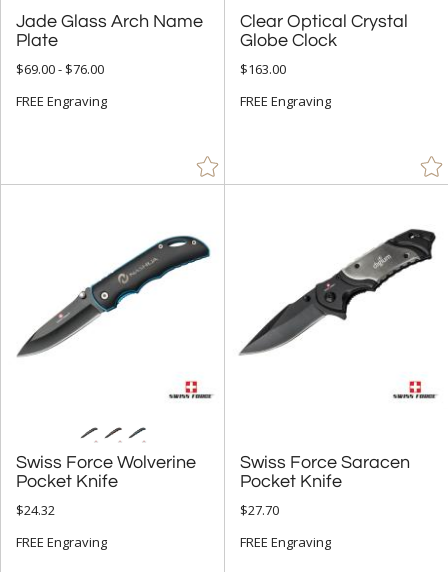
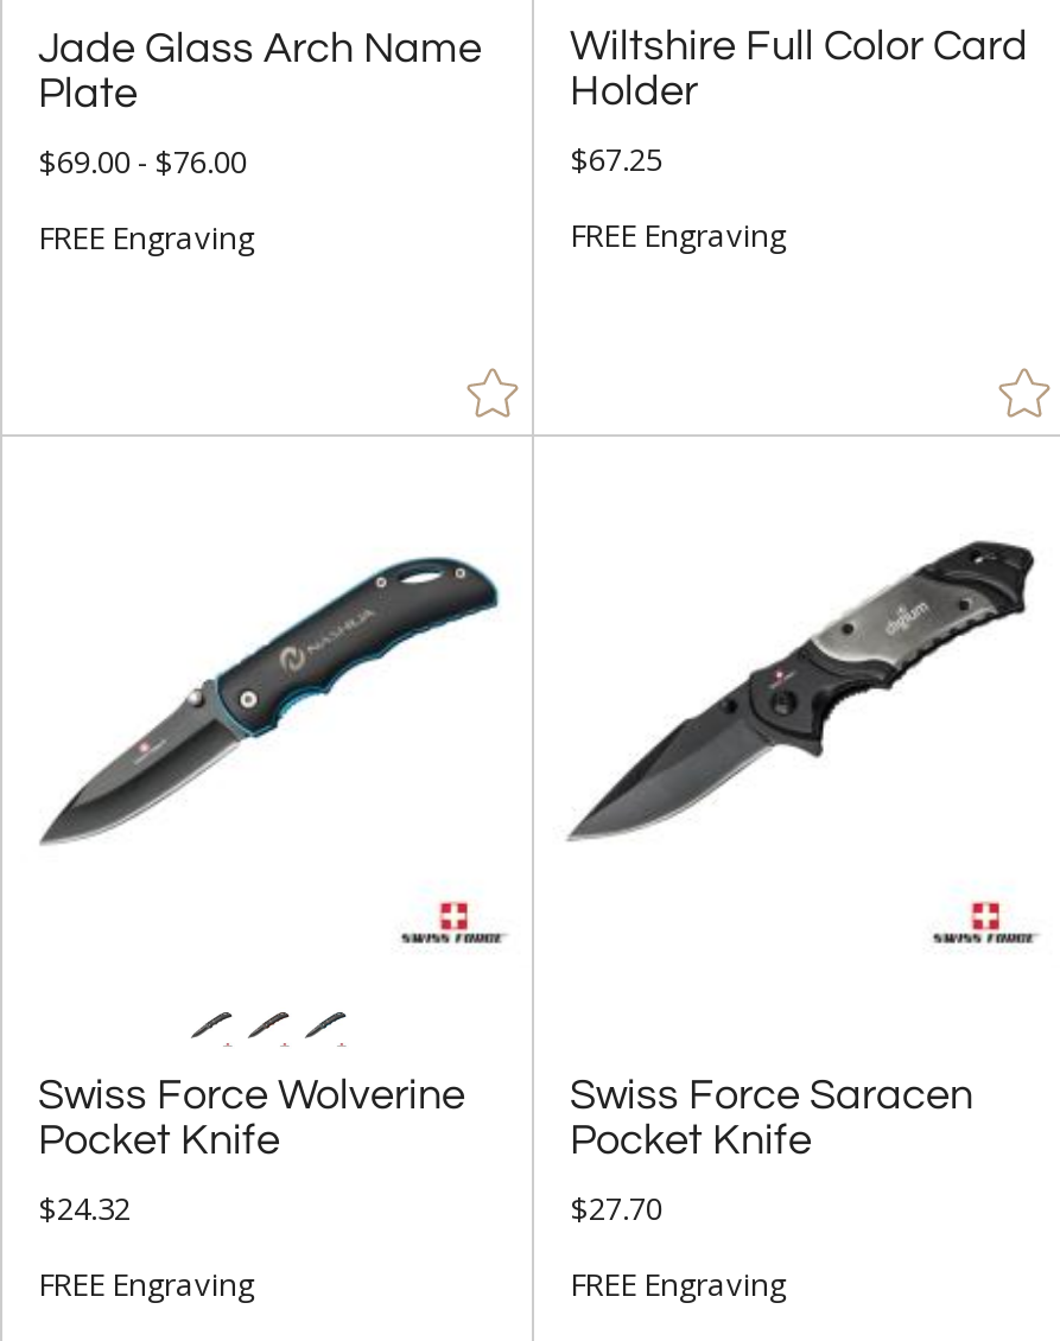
[240,12,408,50] Clear Optical Crystal | Globe Clock -> [570,23,1028,113] Wiltshire Full Color Card | Holder
[240,60,286,78] $163.00 -> [570,137,662,180] $67.25

